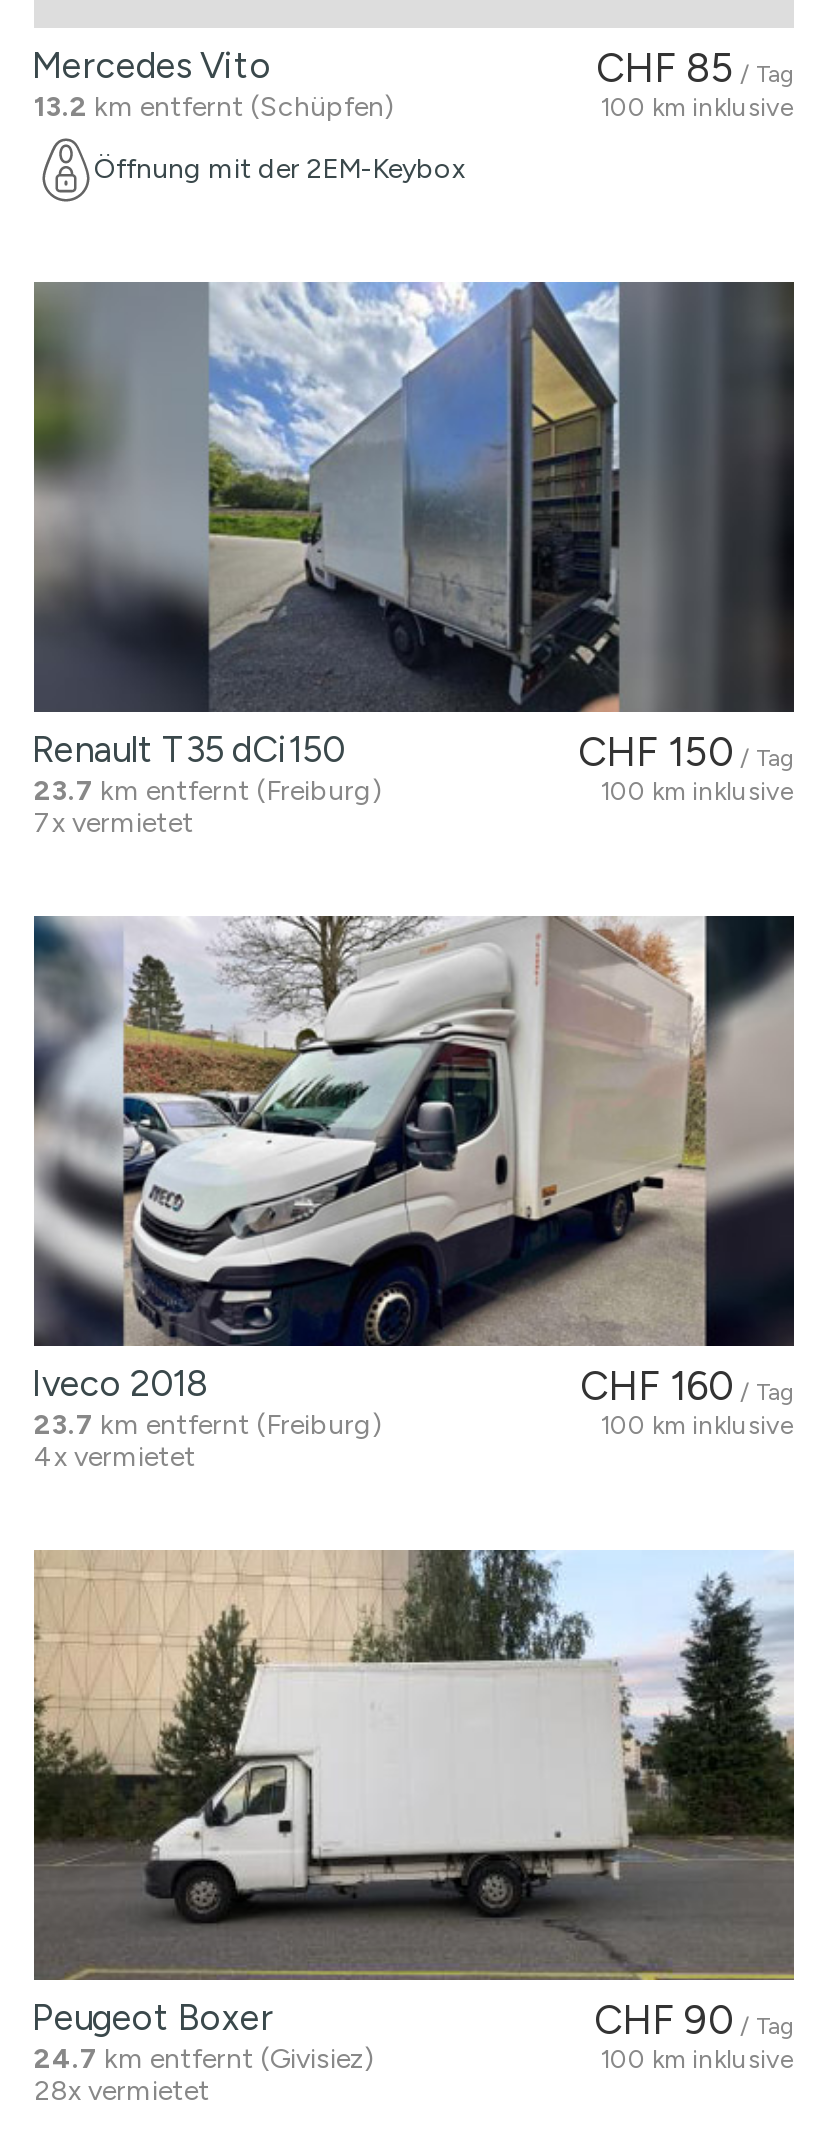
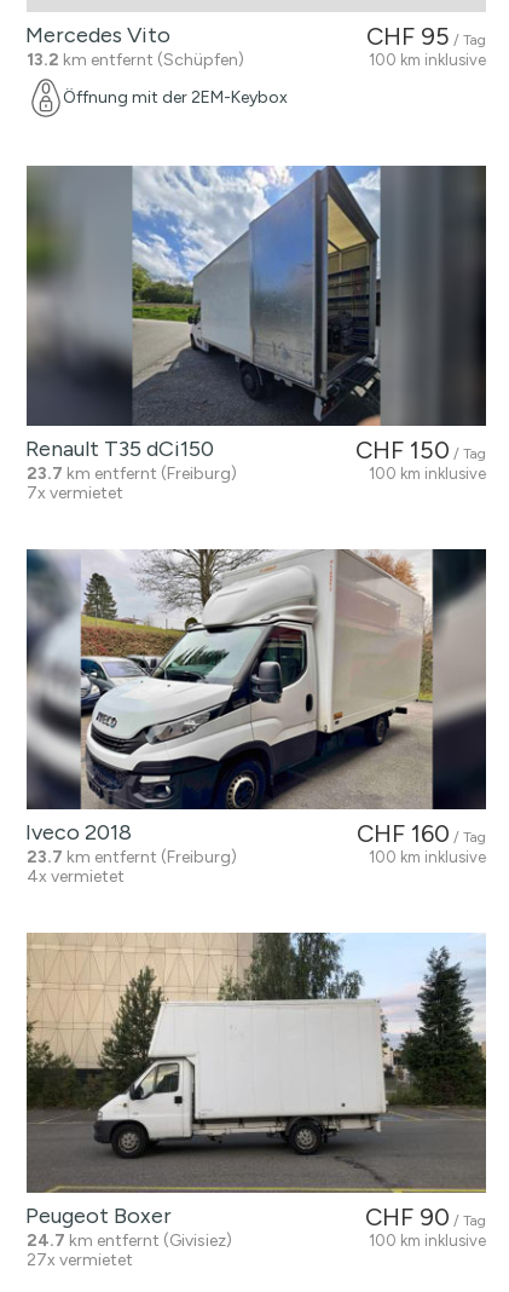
[596,44,794,92] CHF 85 / Tag -> [366,22,486,51] CHF 95 / Tag
[34,2074,210,2108] 28x vermietet -> [27,1250,133,1270] 27x vermietet

